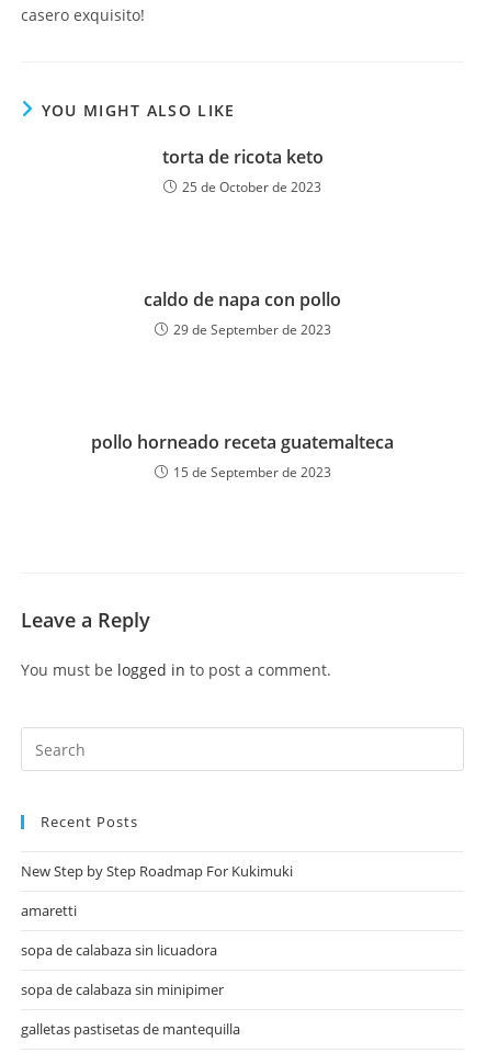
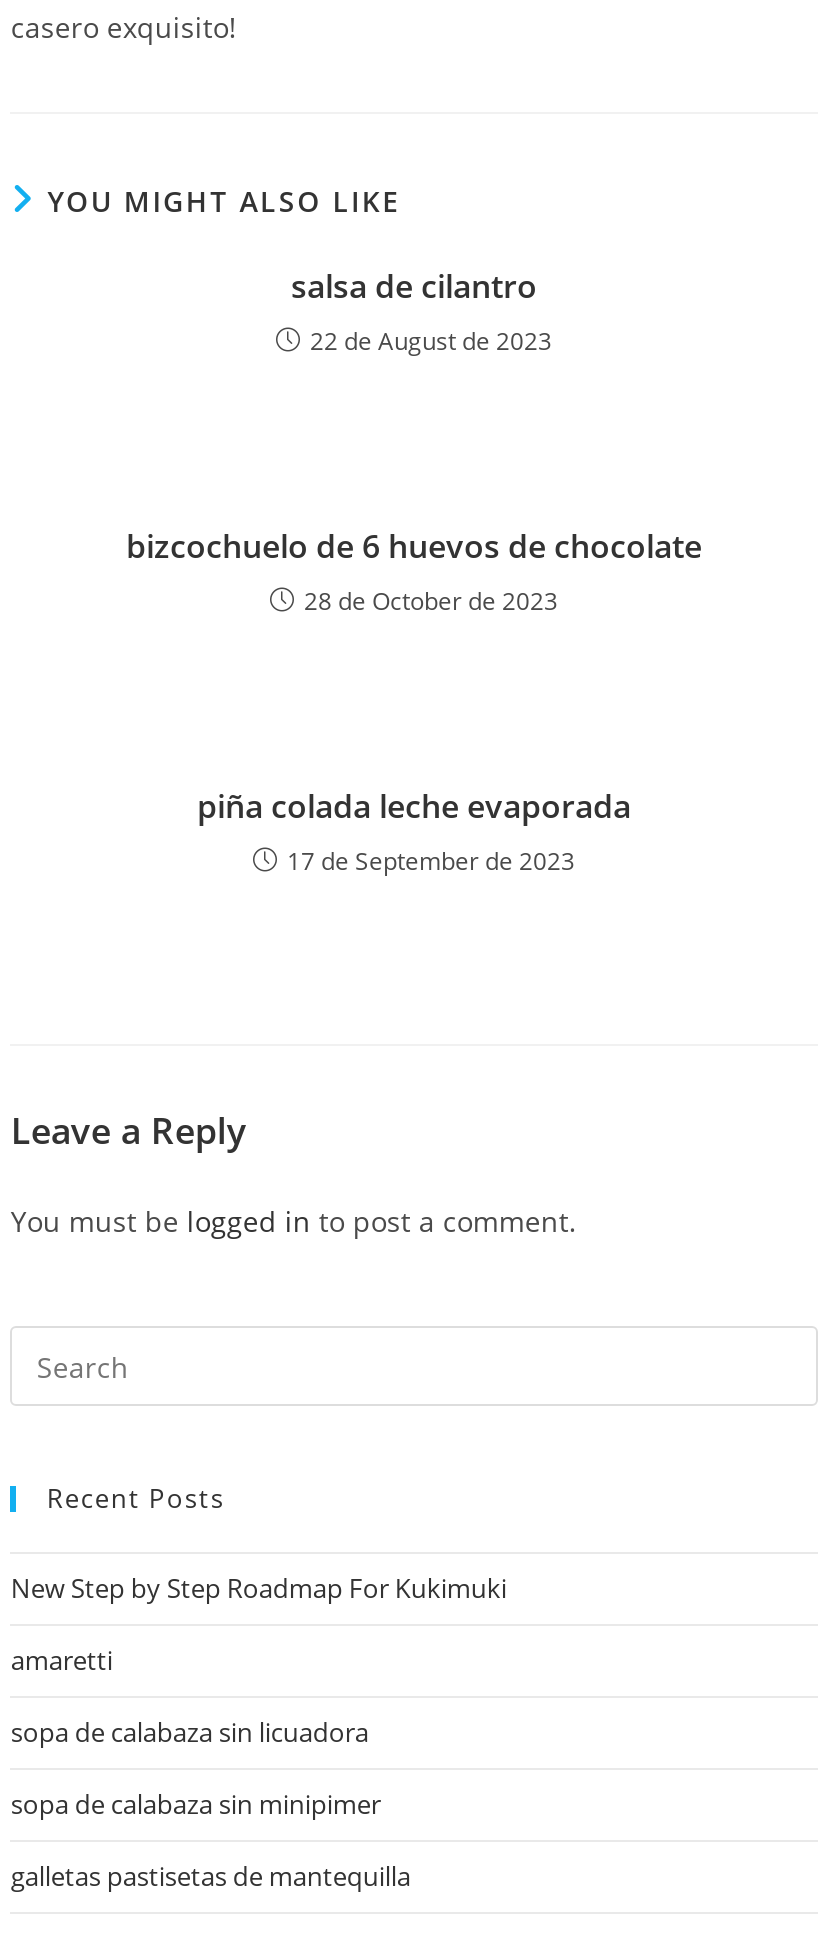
[162,145,323,196] torta de ricota keto | 25 de October de 2023 -> [291,264,552,358] salsa de cilantro | 22 de August de 2023
[144,287,341,339] caldo de napa con pollo | 29 de September de 2023 -> [126,524,702,618] bizcochuelo de 6 huevos de chocolate | 28 de October de 2023
[91,430,394,482] pollo horneado receta guatemalteca | 15 de September de 2023 -> [197,784,631,878] piña colada leche evaporada | 17 de September de 2023

